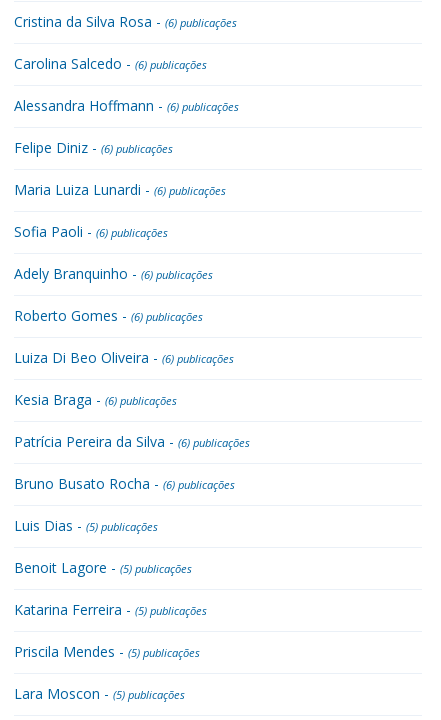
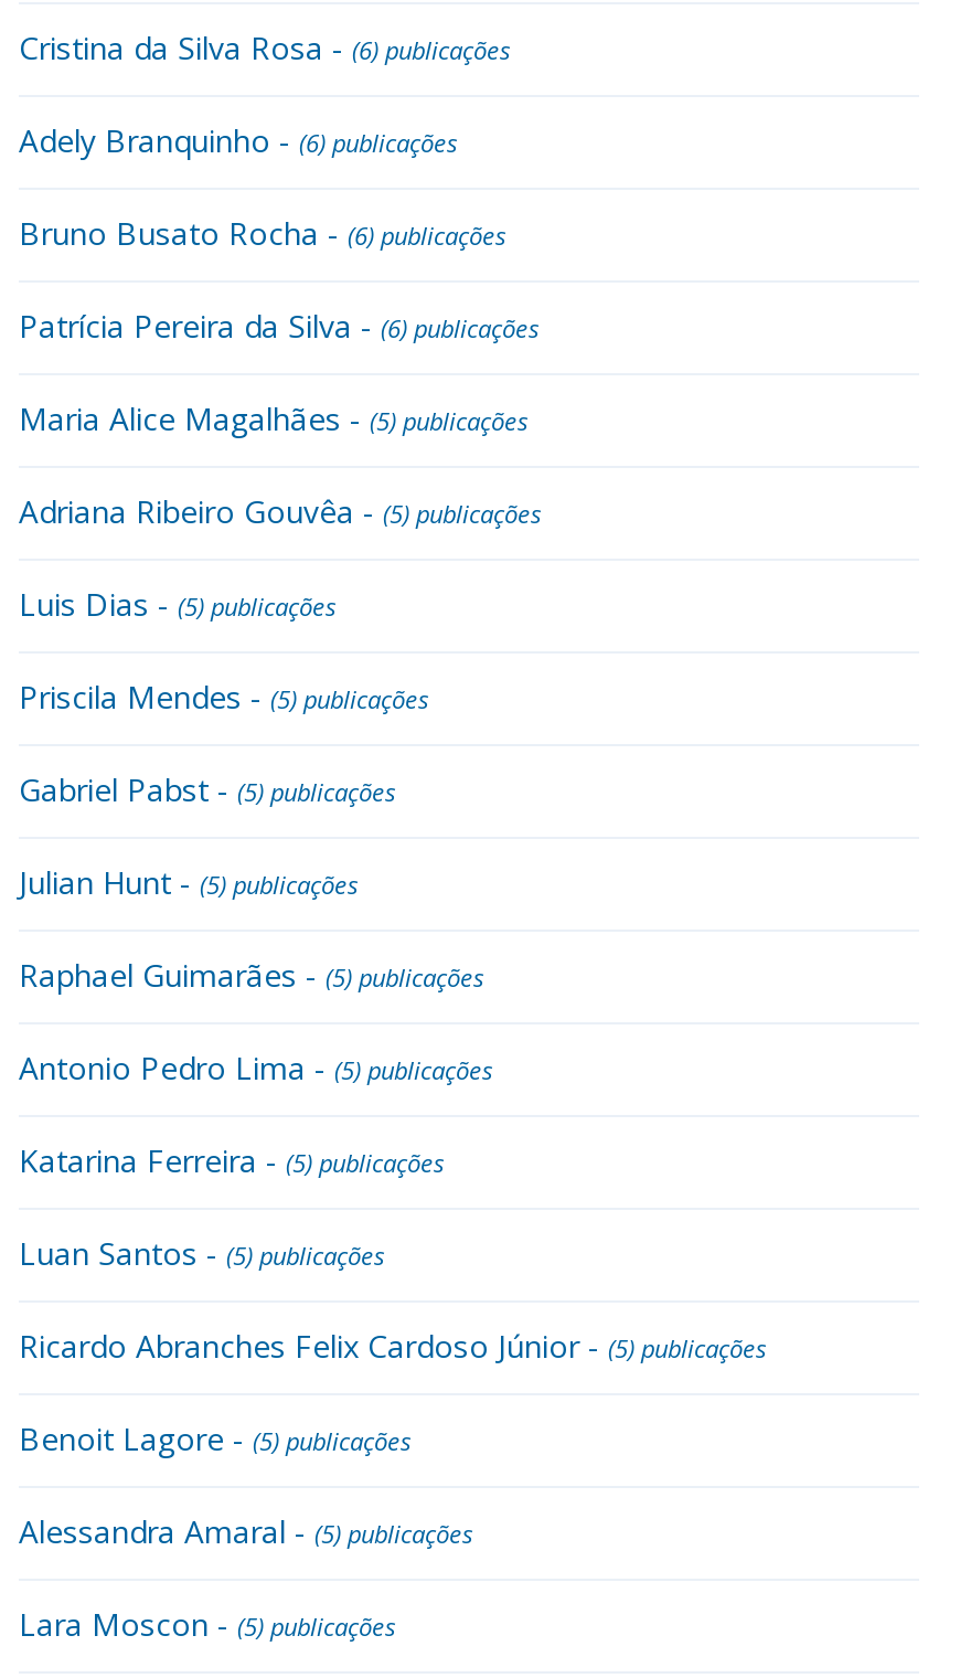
[14,54,239,241] Carolina Salcedo - (6) publicações | Alessandra Hoffmann - (6) publicações | Felipe Diniz - (6) publicações | Maria Luiza Lunardi - (6) publicações | Sofia Paoli - (6) publicações -> none
moved [14,264,213,283] -> [19,119,458,161]: Adely Branquinho - (6) publicações
[14,306,234,409] Roberto Gomes - (6) publicações | Luiza Di Beo Oliveira - (6) publicações | Kesia Braga - (6) publicações -> none
moved [14,432,250,451] -> [19,305,540,347]: Patrícia Pereira da Silva - (6) publicações
none -> [19,397,542,532] Maria Alice Magalhães - (5) publicações | Adriana Ribeiro Gouvêa - (5) publicações
moved [14,474,235,493] -> [19,212,506,254]: Bruno Busato Rocha - (6) publicações
moved [14,516,158,535] -> [19,583,337,625]: Luis Dias - (5) publicações
none -> [19,768,767,1367] Gabriel Pabst - (5) publicações | Julian Hunt - (5) publicações | Raphael Guimarães - (5) publicações | Antonio Pedro Lima - (5) publicações | Luan Santos - (5) publicações | Ricardo Abranches Felix Cardoso Júnior - (5) publicações
moved [14,558,192,577] -> [19,1417,412,1459]: Benoit Lagore - (5) publicações
none -> [19,1510,473,1552] Alessandra Amaral - (5) publicações
moved [14,600,207,661] -> [19,676,445,1181]: Katarina Ferreira - (5) publicações | Priscila Mendes - (5) publicações

